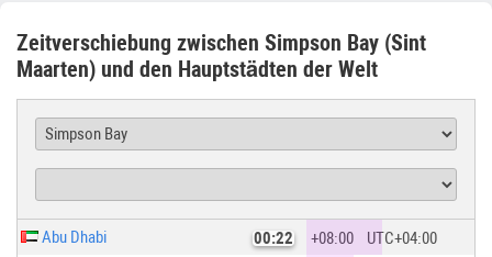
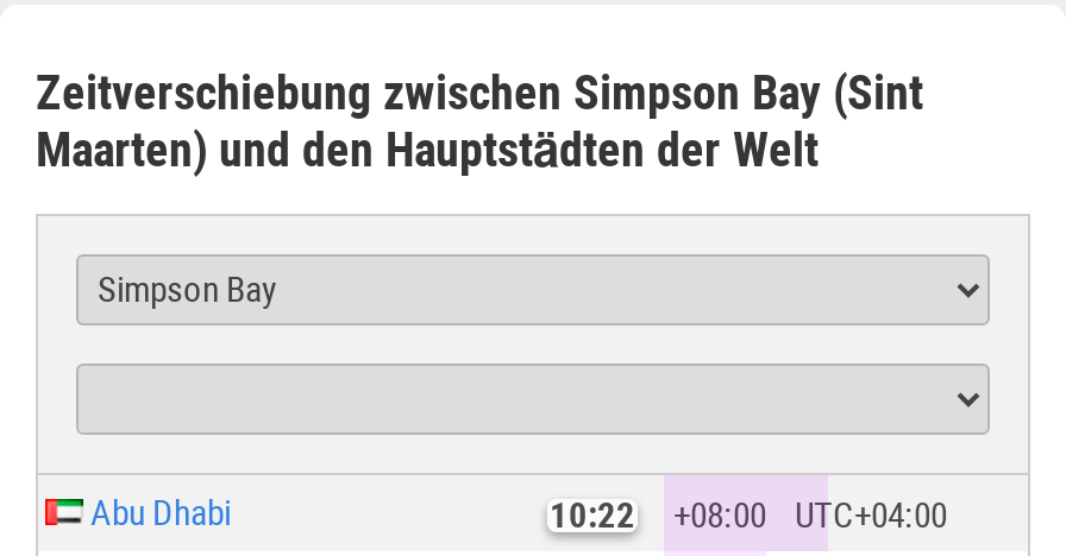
[254,228,437,248] 00:22 +08:00 UTC+04:00 -> [550,494,947,537] 10:22 +08:00 UTC+04:00

